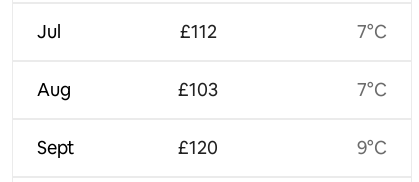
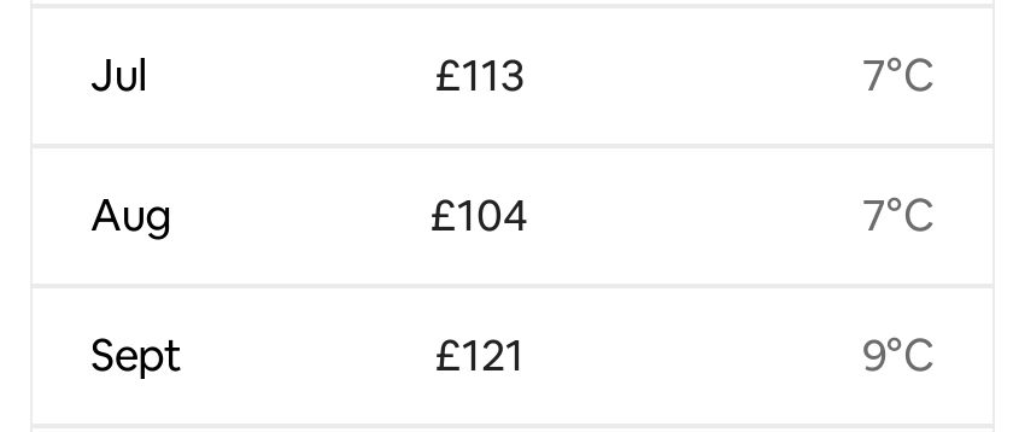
[180,20,217,43] £112 -> [435,47,525,102] £113
[178,78,218,101] £103 -> [431,187,529,242] £104
[178,136,218,159] £120 -> [435,327,525,382] £121

